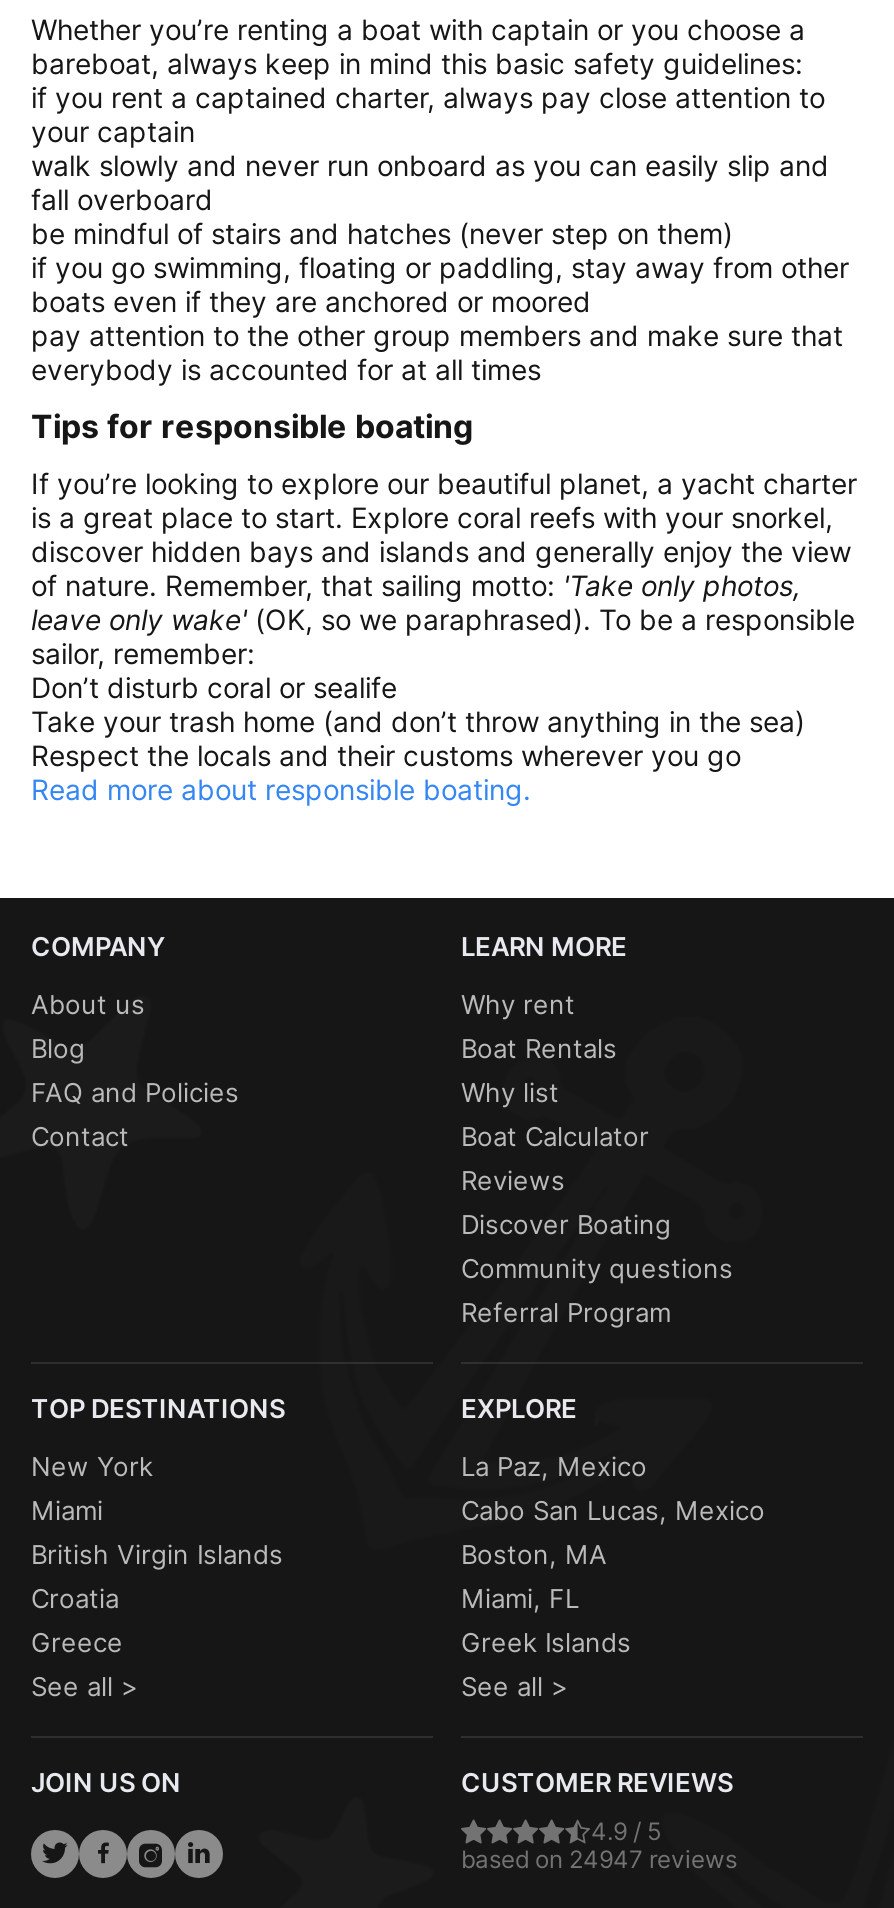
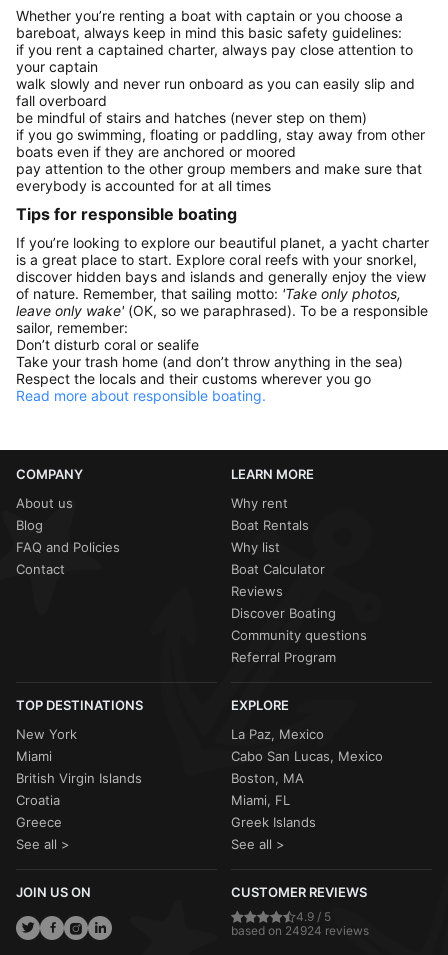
[461,1843,737,1873] based on 24947 reviews -> [231,922,369,937] based on 24924 reviews

